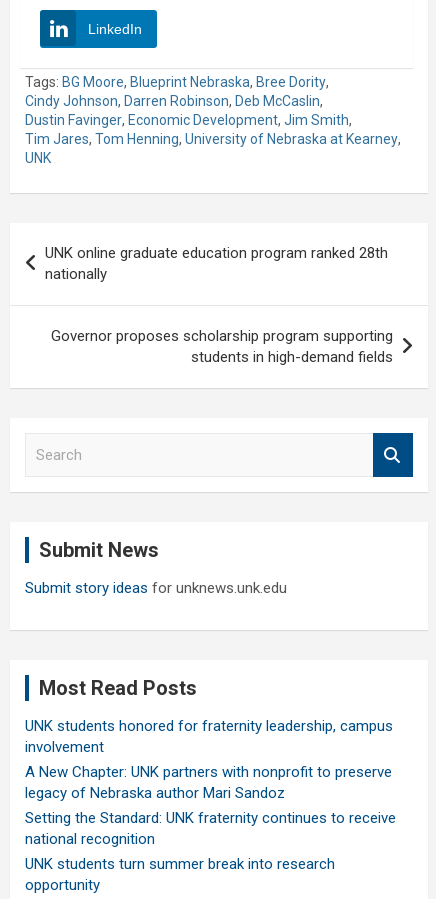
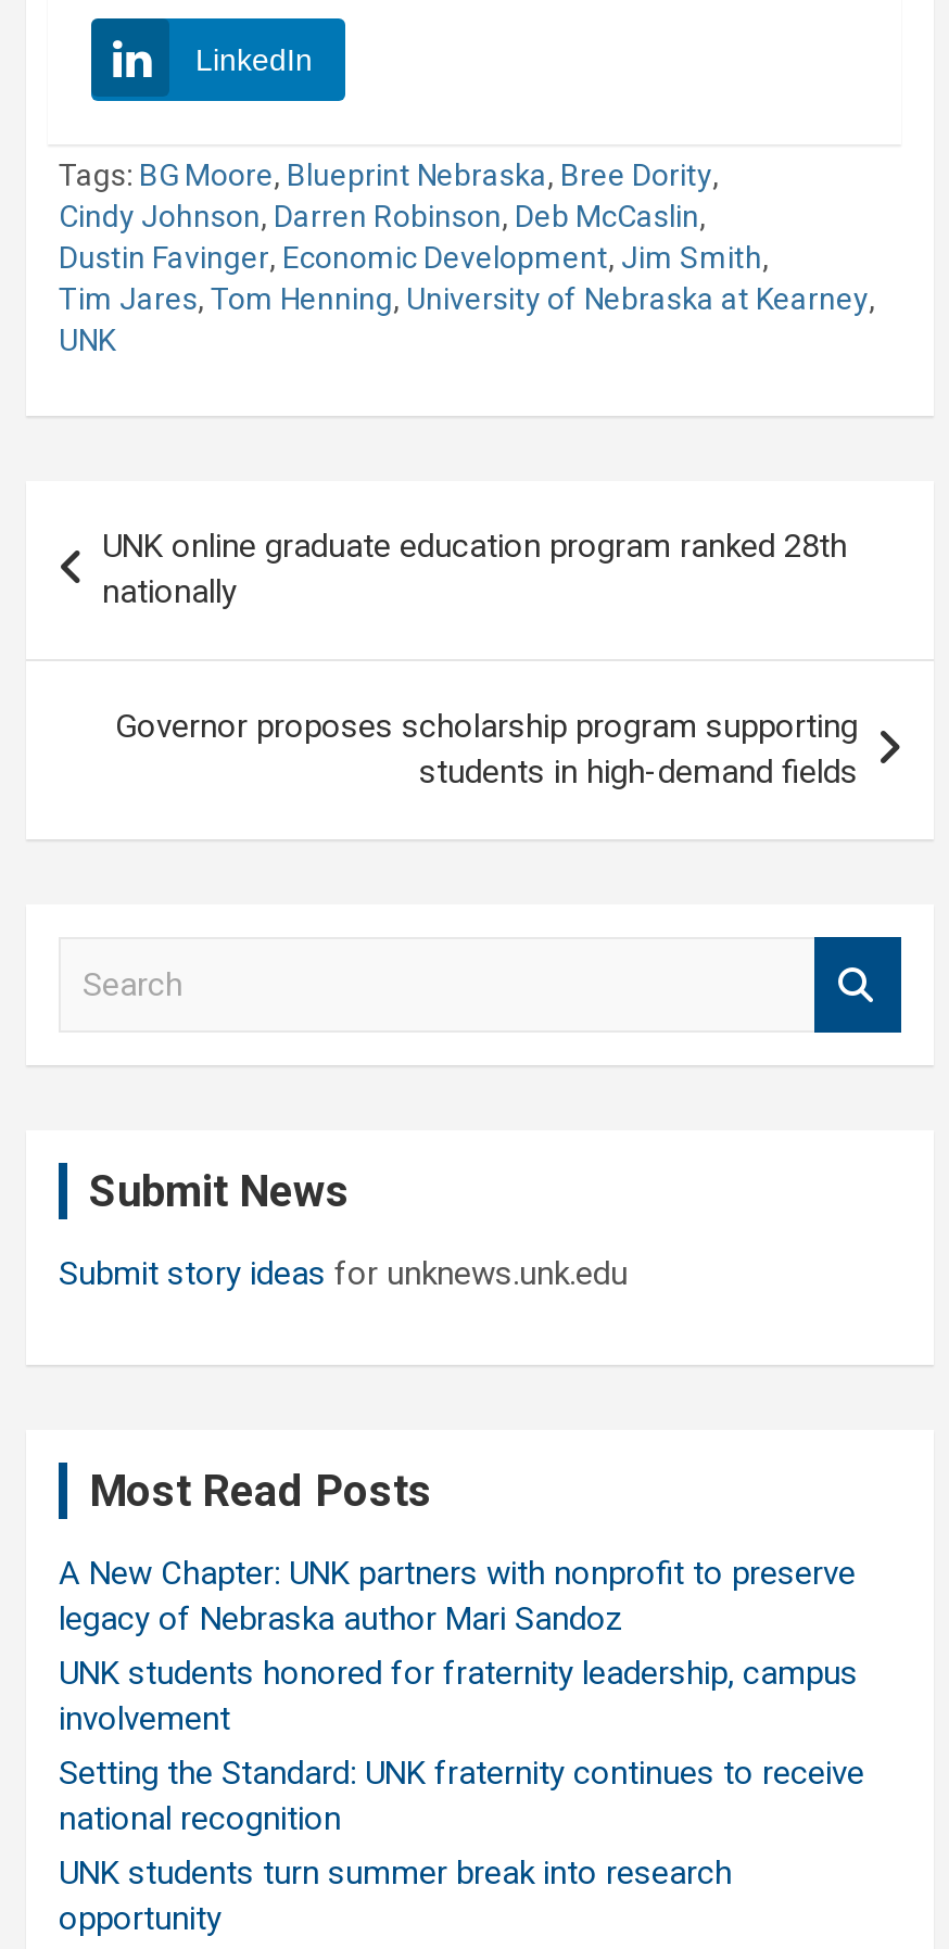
moved [25,717,393,756] -> [59,1654,858,1738]: UNK students honored for fraternity leadership, campus | involvement
moved [25,763,392,802] -> [59,1554,856,1638]: A New Chapter: UNK partners with nonprofit to preserve | legacy of Nebraska author Mari Sandoz

